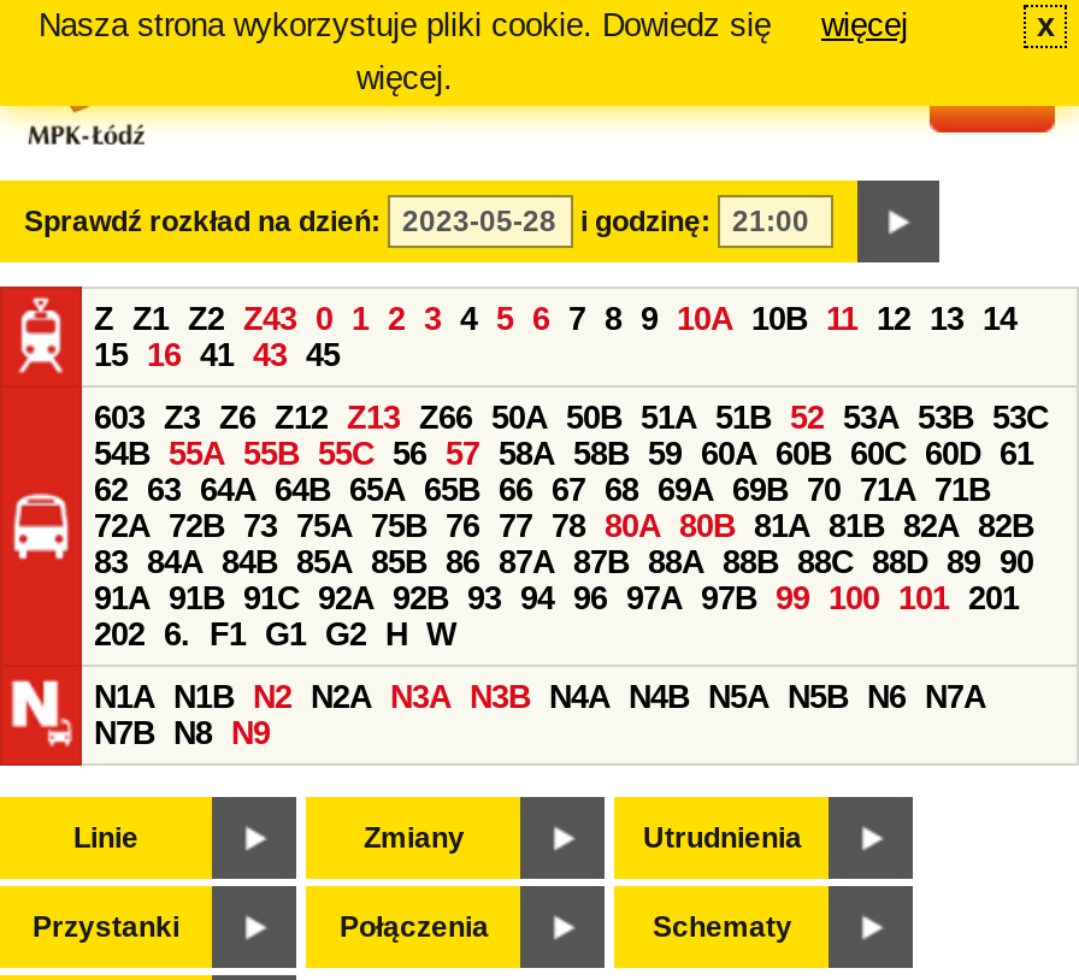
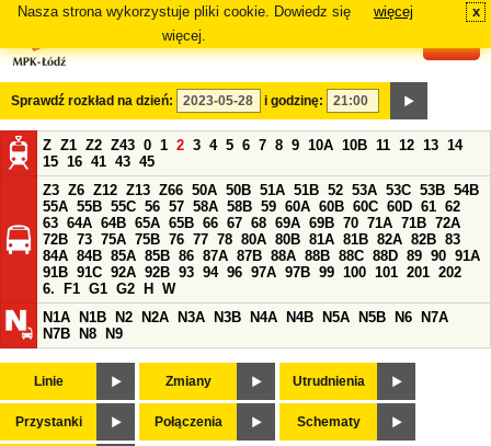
[94,400,1048,653] 603 Z3 Z6 Z12 Z13 Z66 50A 50B 51A 51B 52 53A 53B 53C | 54B 55A 55B 55C 56 57 58A 58B 59 60A 60B 60C 60D 61 | 62 63 64A 64B 65A 65B 66 67 68 69A 69B 70 71A 71B | 72A 72B 73 75A 75B 76 77 78 80A 80B 81A 81B 82A 82B | 83 84A 84B 85A 85B 86 87A 87B 88A 88B 88C 88D 89 90 | 91A 91B 91C 92A 92B 93 94 96 97A 97B 99 100 101 201 | 202 6. F1 G1 G2 H W -> [43,182,480,297] Z3 Z6 Z12 Z13 Z66 50A 50B 51A 51B 52 53A 53C 53B 54B | 55A 55B 55C 56 57 58A 58B 59 60A 60B 60C 60D 61 62 | 63 64A 64B 65A 65B 66 67 68 69A 69B 70 71A 71B 72A | 72B 73 75A 75B 76 77 78 80A 80B 81A 81B 82A 82B 83 | 84A 84B 85A 85B 86 87A 87B 88A 88B 88C 88D 89 90 91A | 91B 91C 92A 92B 93 94 96 97A 97B 99 100 101 201 202 | 6. F1 G1 G2 H W

